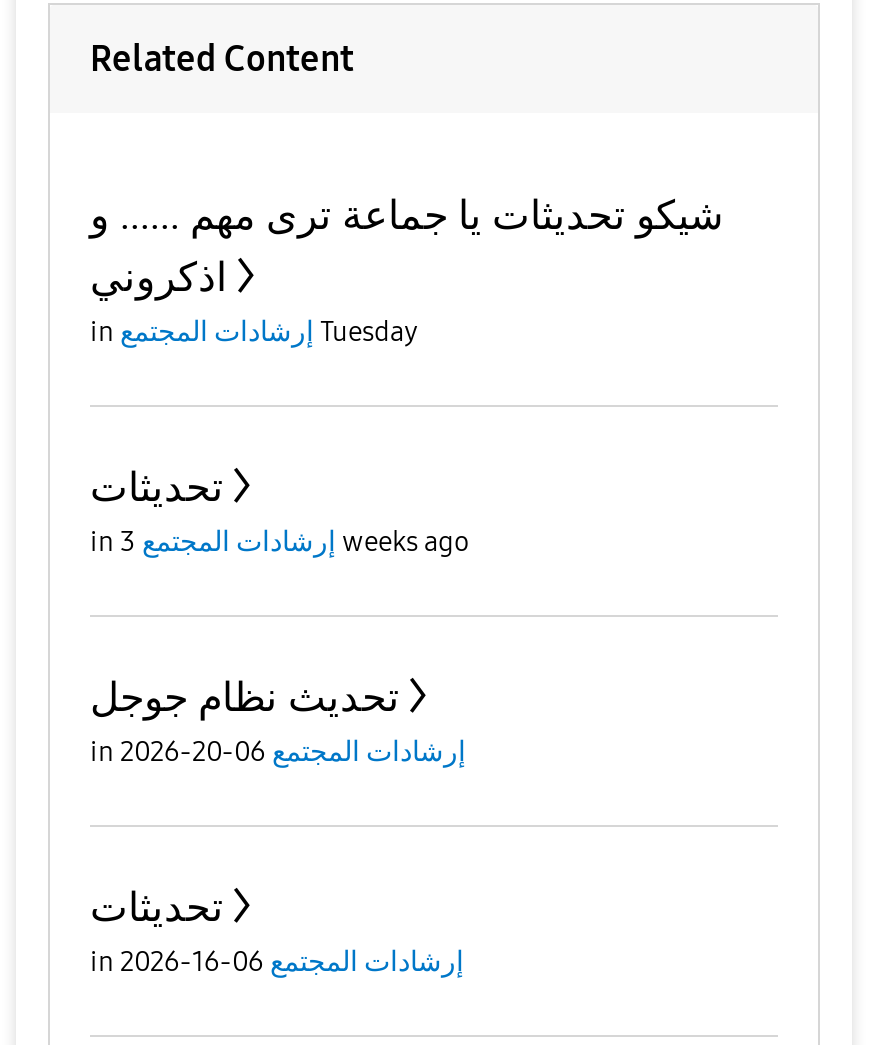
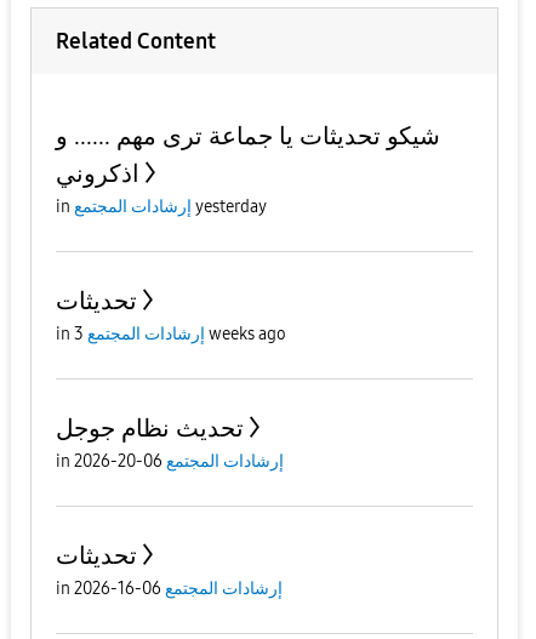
[90,315,418,349] in إرشادات المجتمع Tuesday -> [56,196,267,217] in إرشادات المجتمع yesterday

